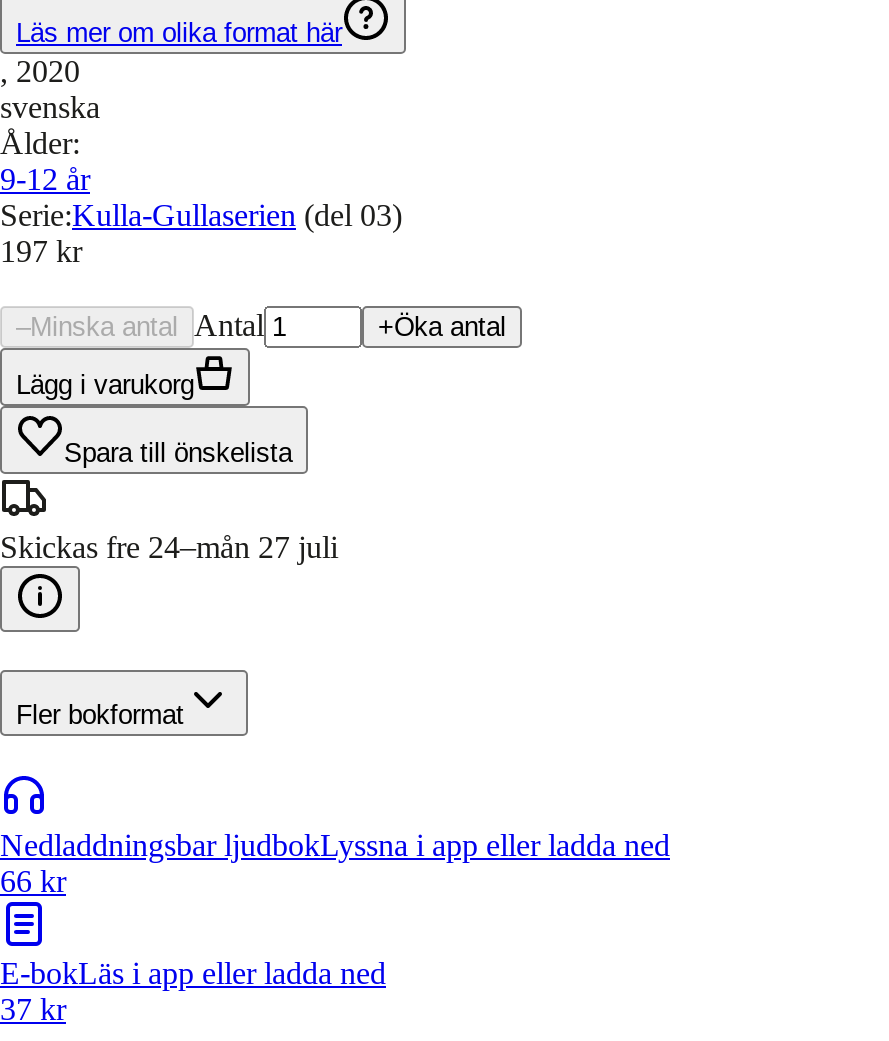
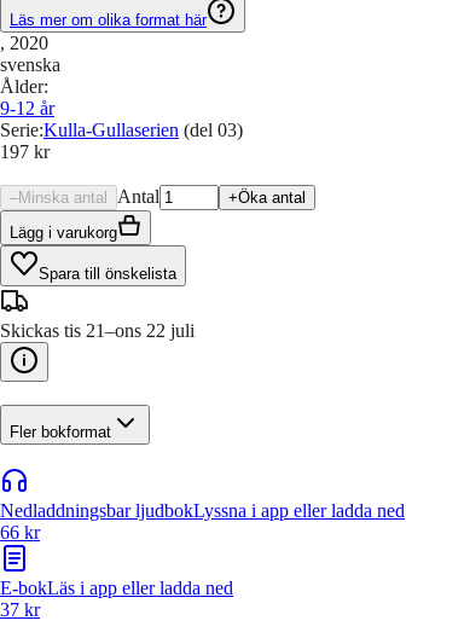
[0,530,338,564] Skickas fre 24–mån 27 juli -> [0,320,195,341] Skickas tis 21–ons 22 juli

